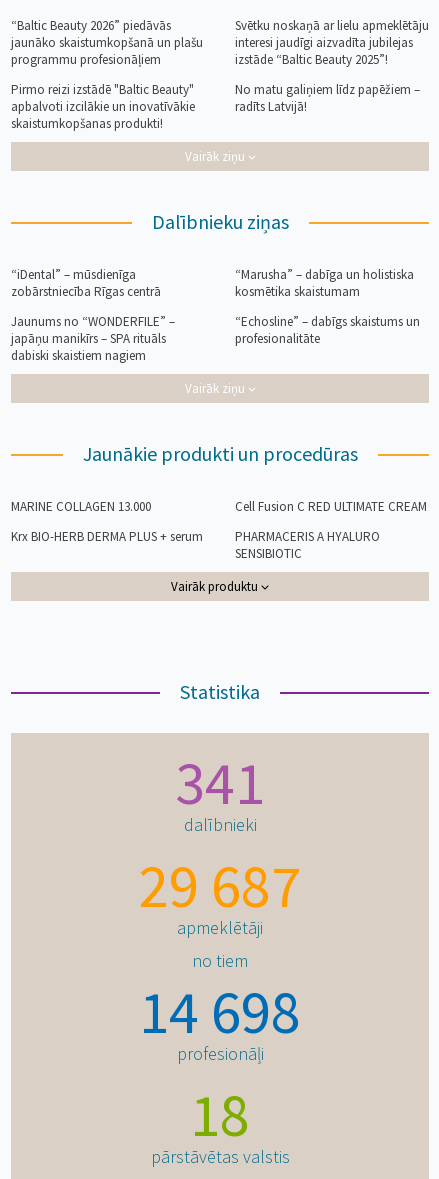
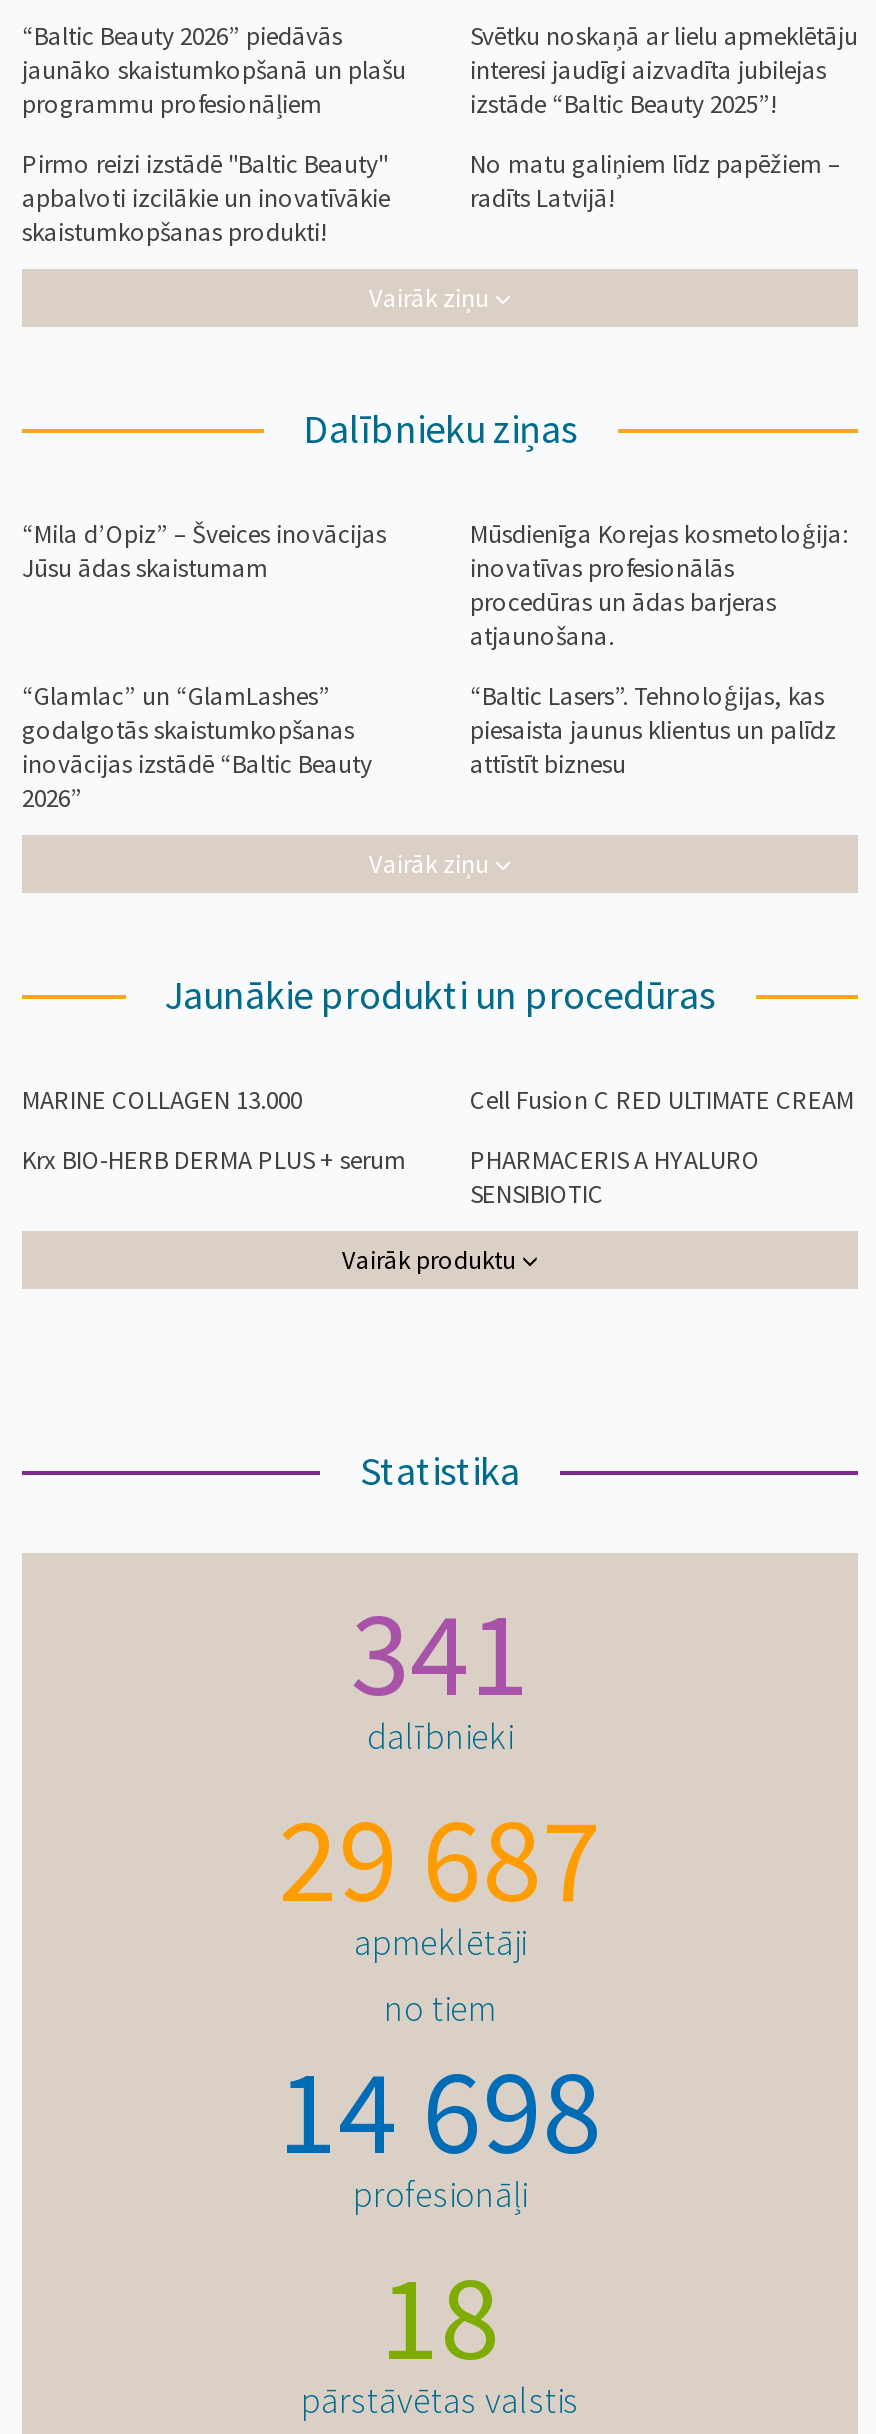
[11,266,161,300] “iDental” – mūsdienīga | zobārstniecība Rīgas centrā -> [22,517,386,585] “Mila d’Opiz” – Šveices inovācijas | Jūsu ādas skaistumam
[235,266,414,300] “Marusha” – dabīga un holistiska | kosmētika skaistumam -> [470,517,848,653] Mūsdienīga Korejas kosmetoloģija: | inovatīvas profesionālās | procedūras un ādas barjeras | atjaunošana.
[11,313,175,364] Jaunums no “WONDERFILE” – | japāņu manikīrs – SPA rituāls | dabiski skaistiem nagiem -> [22,679,372,815] “Glamlac” un “GlamLashes” | godalgotās skaistumkopšanas | inovācijas izstādē “Baltic Beauty | 2026”
[235,313,420,347] “Echosline” – dabīgs skaistums un | profesionalitāte -> [470,679,836,781] “Baltic Lasers”. Tehnoloģijas, kas | piesaista jaunus klientus un palīdz | attīstīt biznesu

